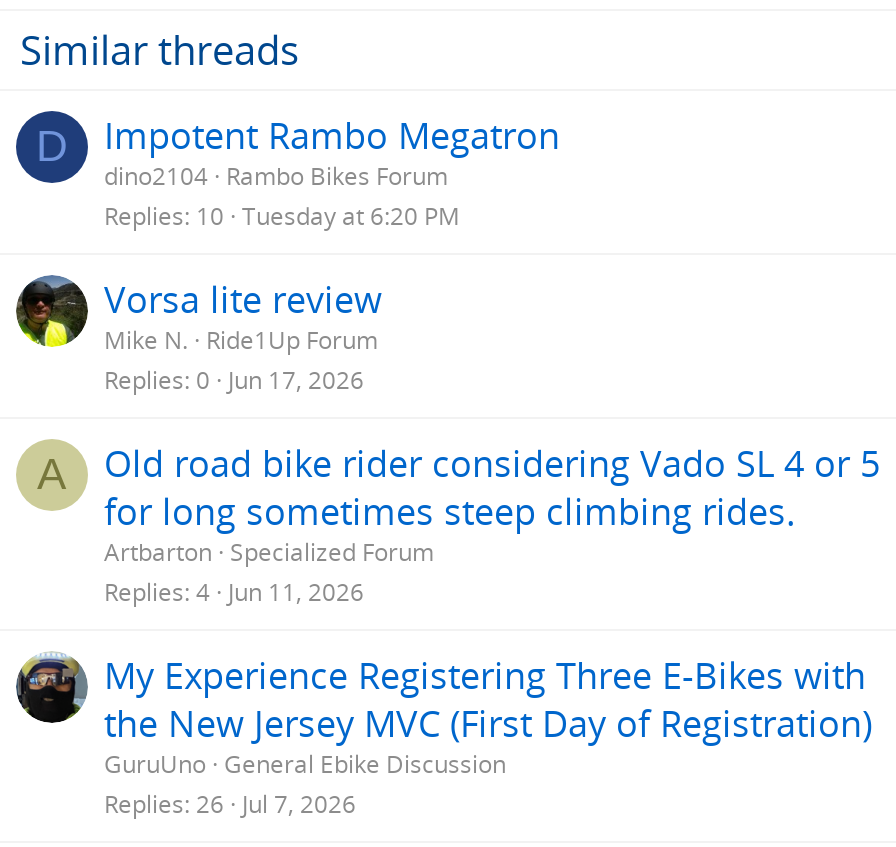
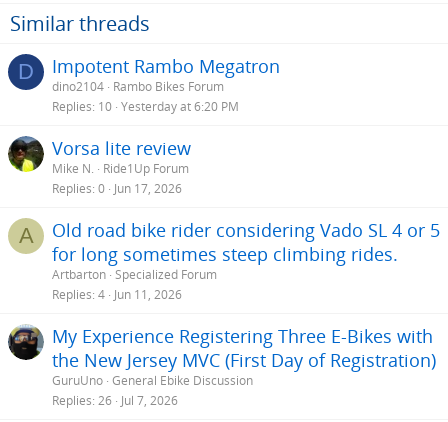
[104,199,460,233] Replies 10 Tuesday at 6:20 PM -> [52,98,239,115] Replies 10 Yesterday at 6:20 PM

